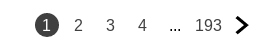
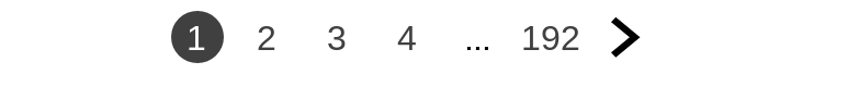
[194,16,221,33] 193 -> [521,18,580,55] 192

